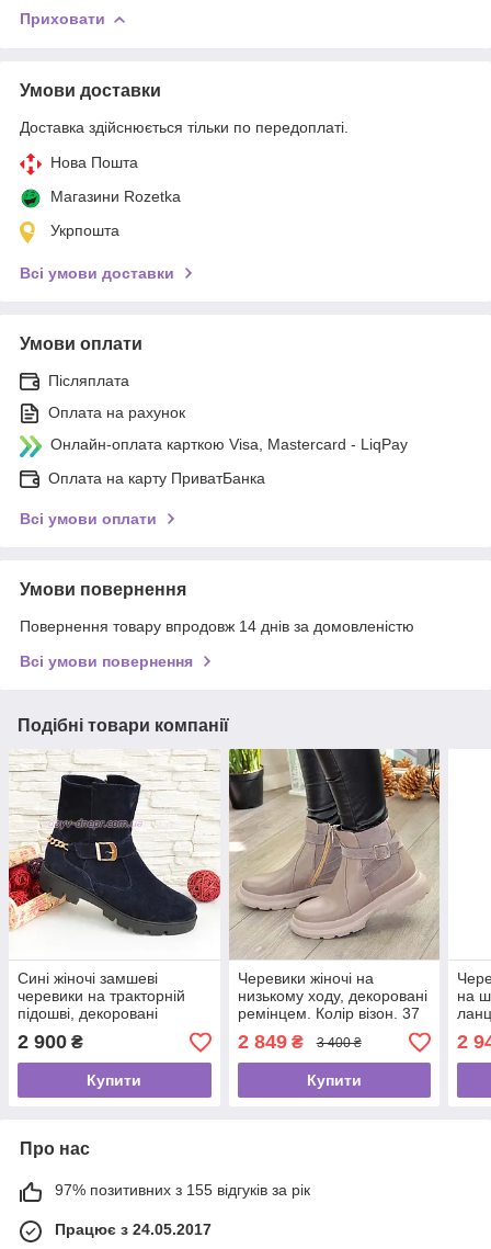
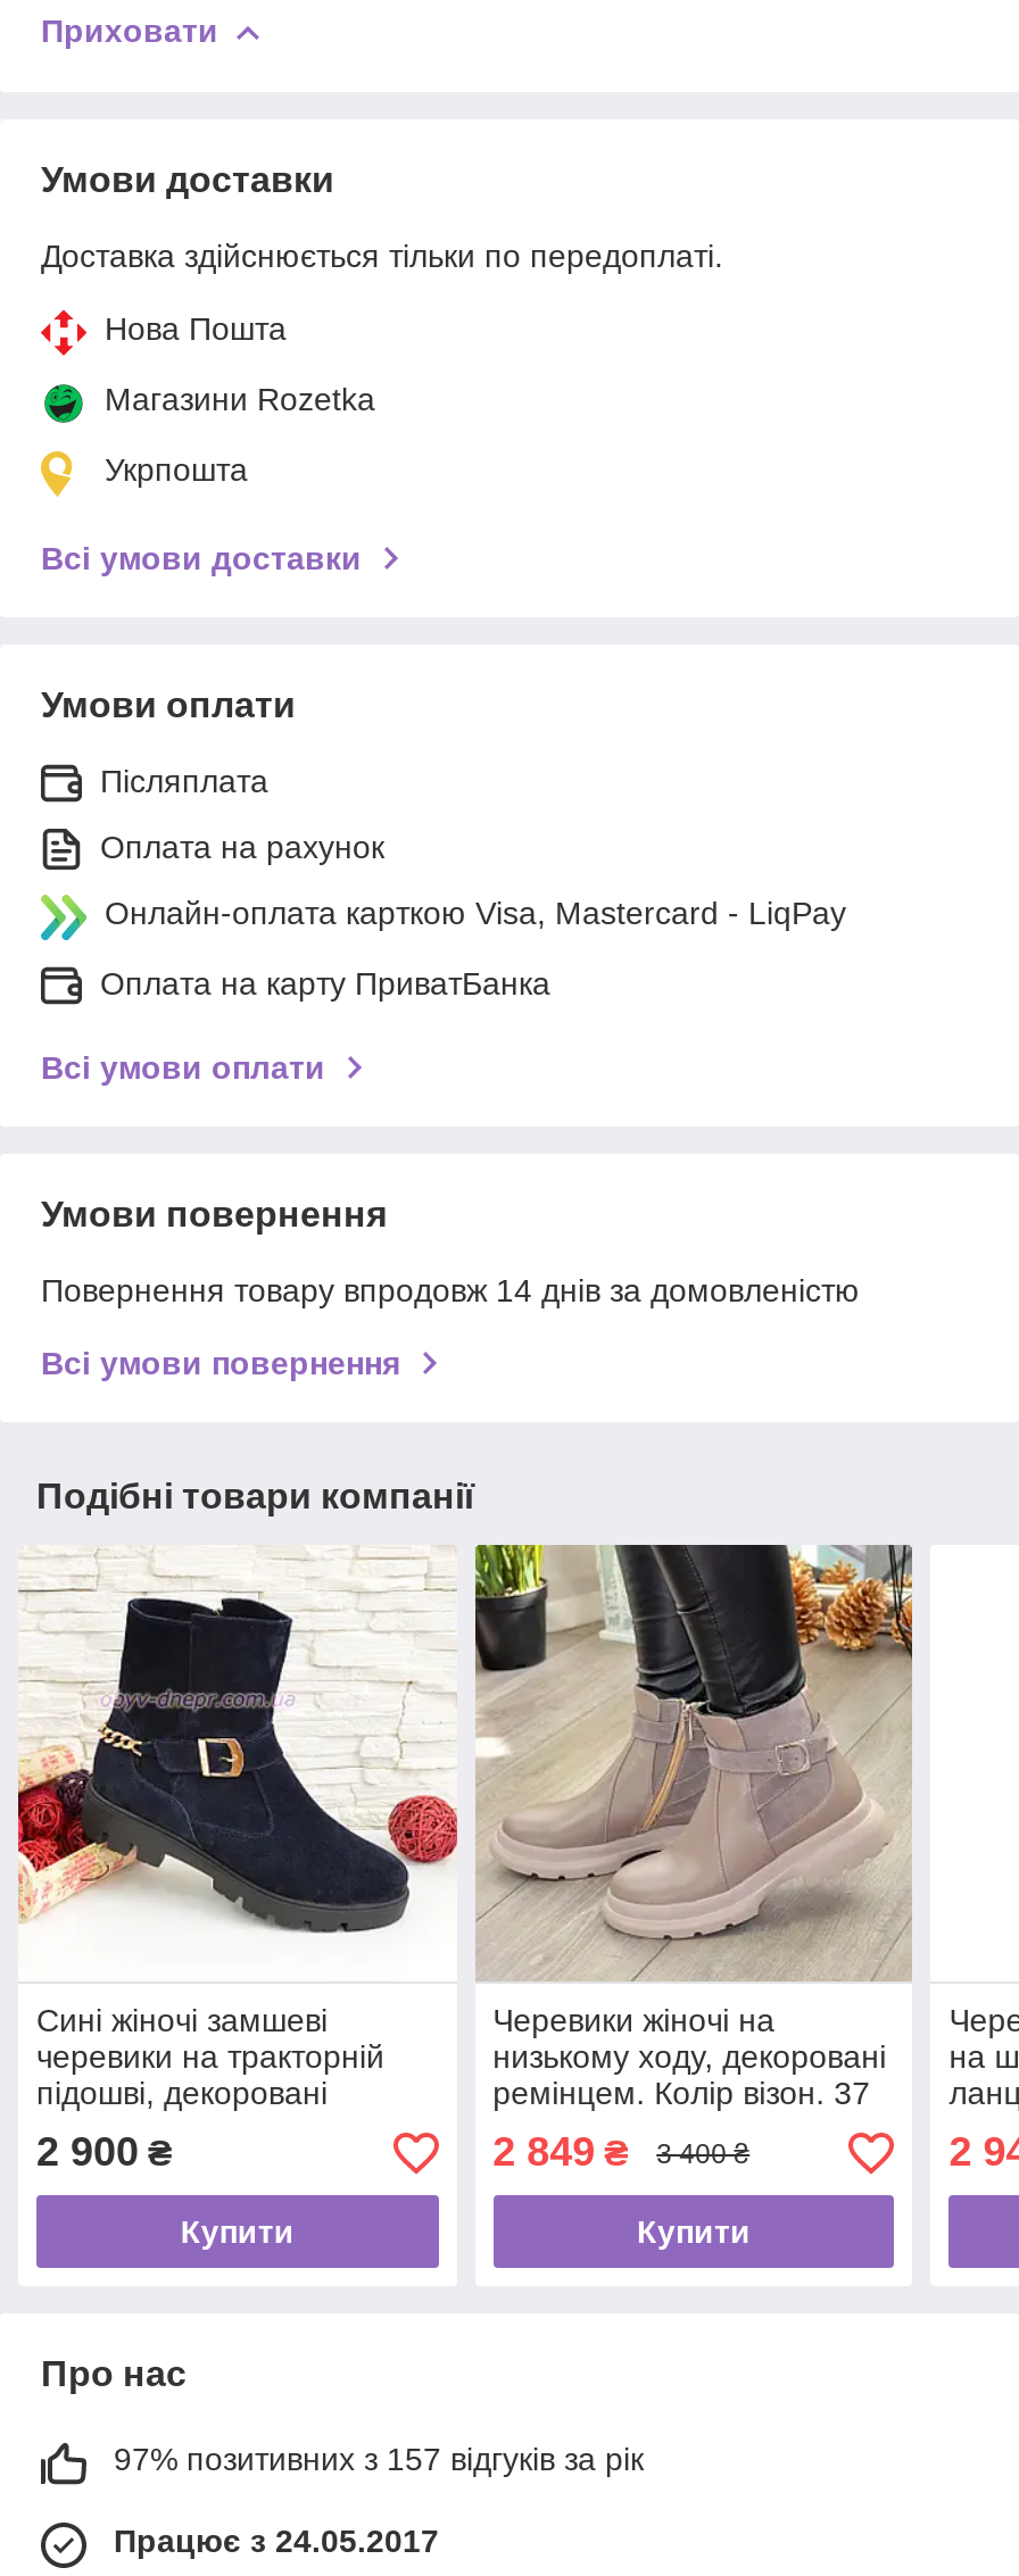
[55,1181,310,1199] 97% позитивних з 155 відгуків за рік -> [114,2441,644,2478] 97% позитивних з 157 відгуків за рік

